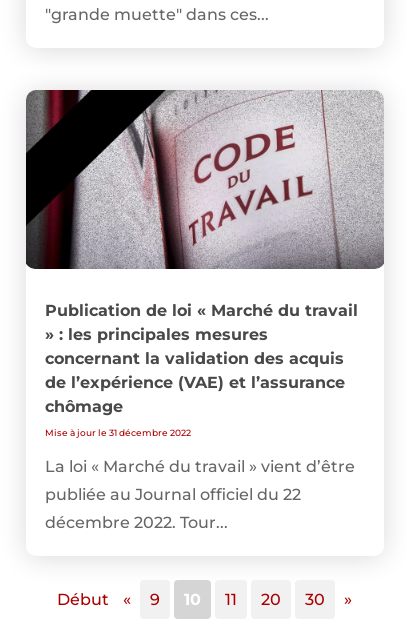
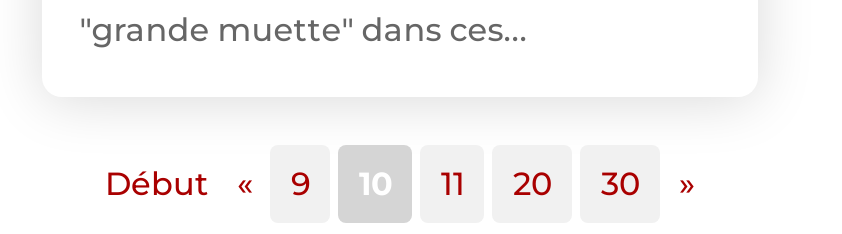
[25,89,385,532] [image] | Publication de loi « Marché du travail | » : les principales mesures | concernant la validation des acquis | de l’expérience (VAE) et l’assurance | chômage | Mise à jour le 31 décembre 2022 | La loi « Marché du travail » vient d’être | publiée au Journal officiel du 22 | décembre 2022. Tour... -> none

